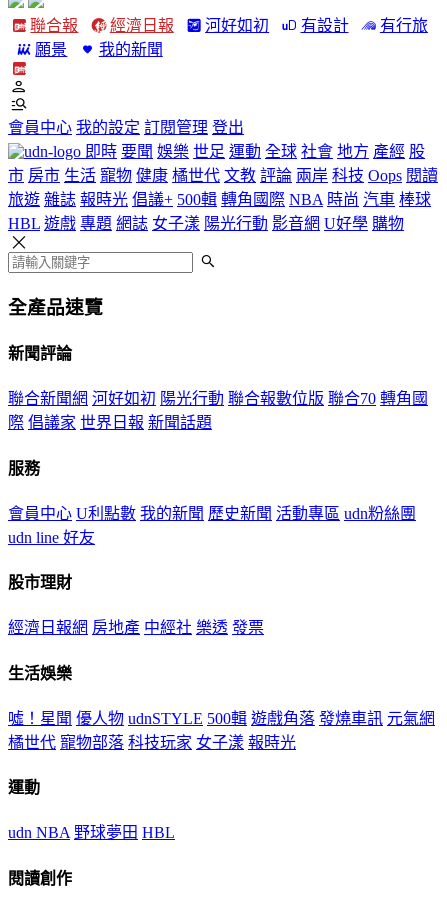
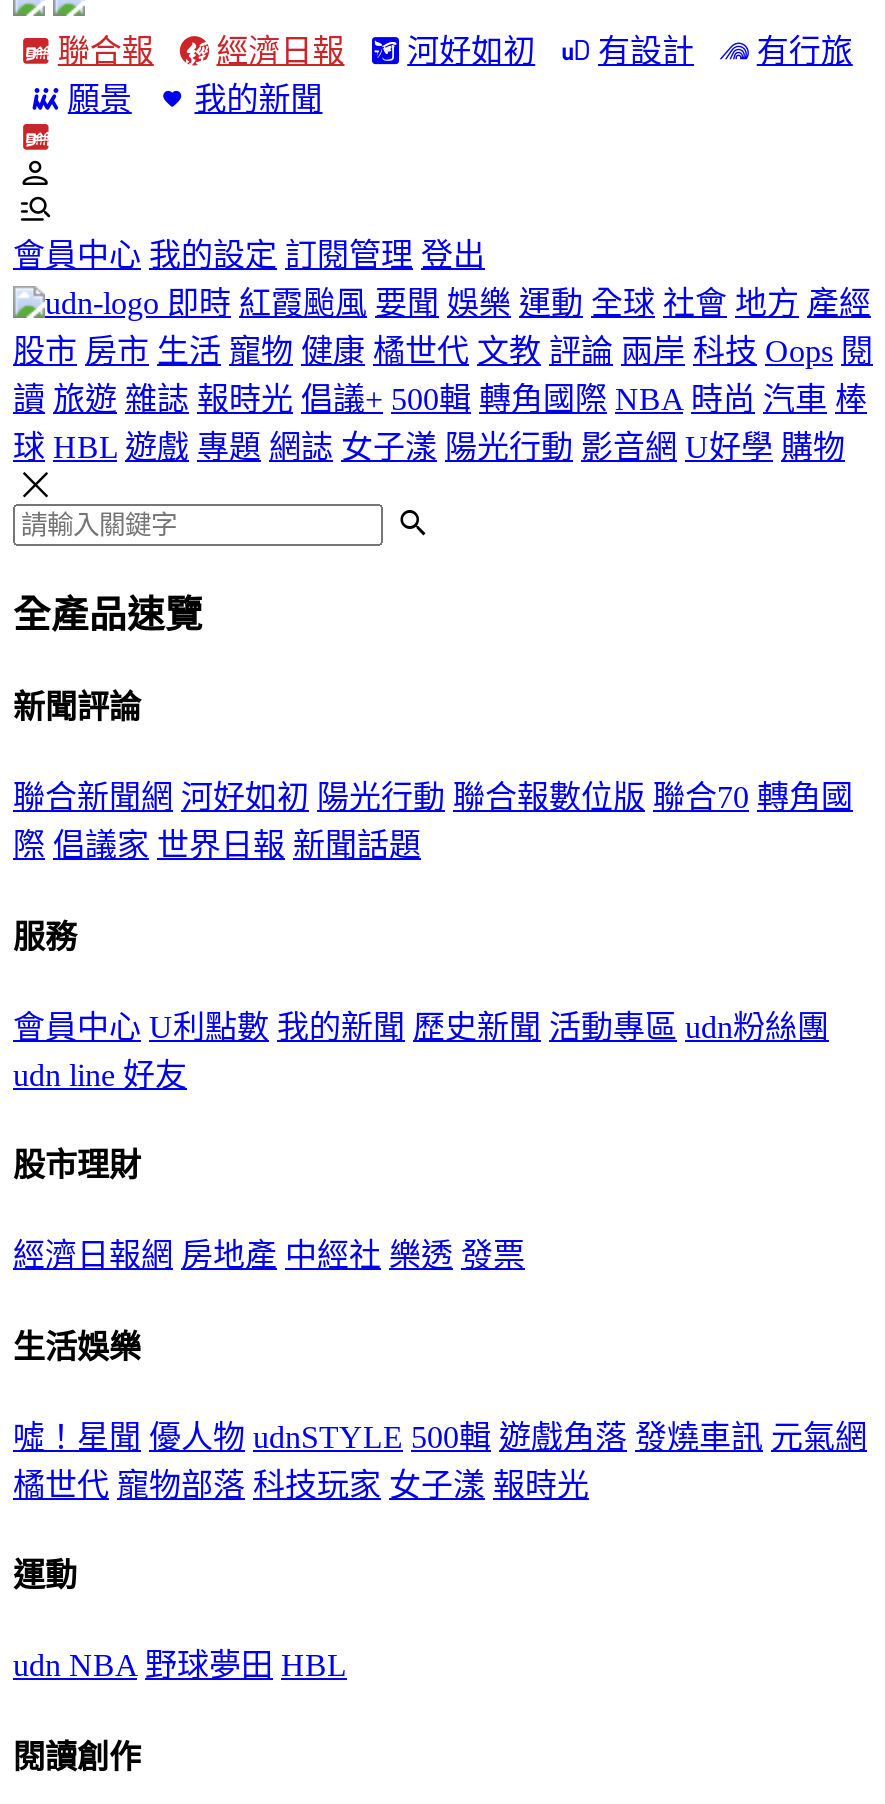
[8,143,438,232] 即時 要聞 娛樂 世足 運動 全球 社會 地方 產經 股 | 市 房市 生活 寵物 健康 橘世代 文教 評論 兩岸 科技 Oops 閱讀 | 旅遊 雜誌 報時光 倡議+ 500輯 轉角國際 NBA 時尚 汽車 棒球 | HBL 遊戲 專題 網誌 女子漾 陽光行動 影音網 U好學 購物 -> [13,286,873,464] 即時 紅霞颱風 要聞 娛樂 運動 全球 社會 地方 產經 | 股市 房市 生活 寵物 健康 橘世代 文教 評論 兩岸 科技 Oops 閱 | 讀 旅遊 雜誌 報時光 倡議+ 500輯 轉角國際 NBA 時尚 汽車 棒 | 球 HBL 遊戲 專題 網誌 女子漾 陽光行動 影音網 U好學 購物

